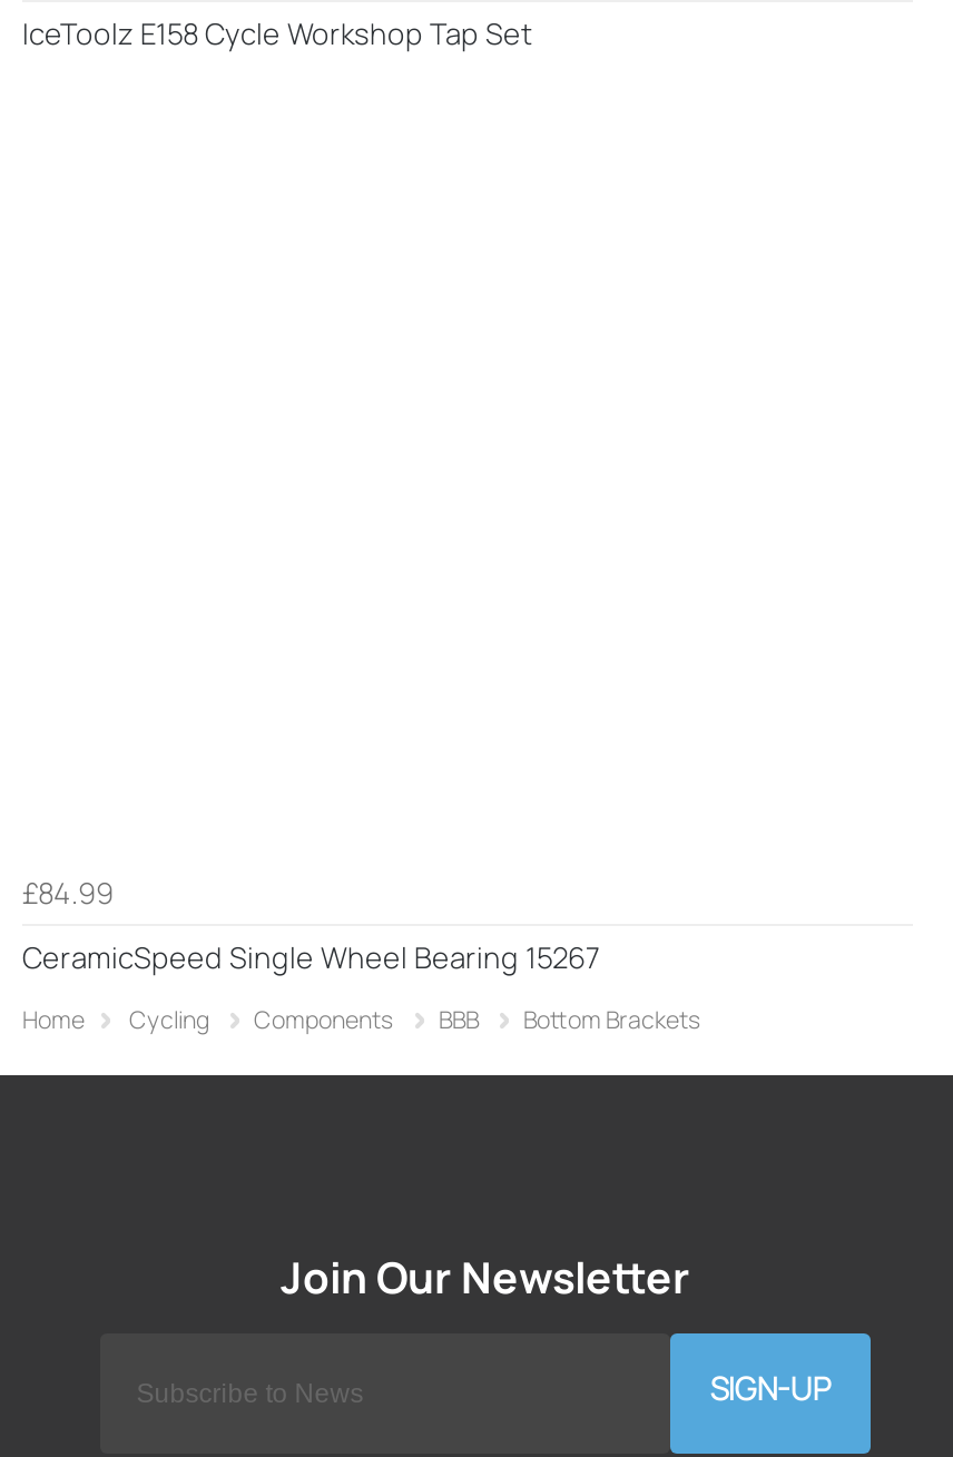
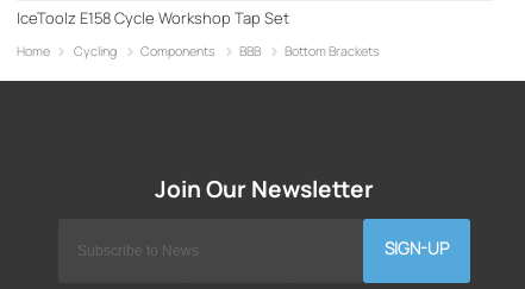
[22,873,599,977] £84.99 | CeramicSpeed Single Wheel Bearing 15267 -> none

